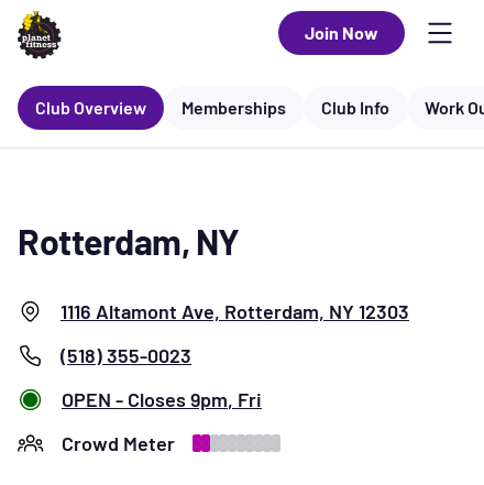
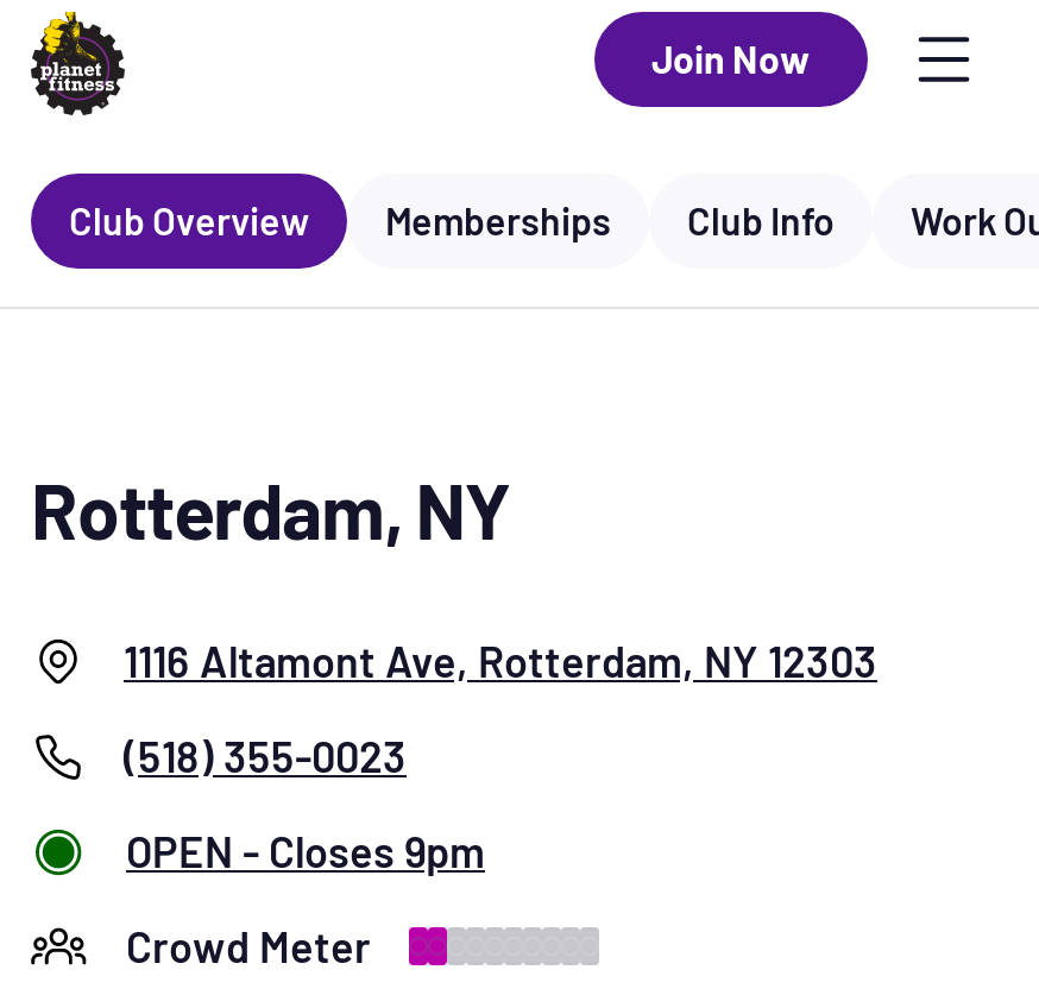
[62,387,262,411] OPEN - Closes 9pm, Fri -> [126,825,485,877] OPEN - Closes 9pm

